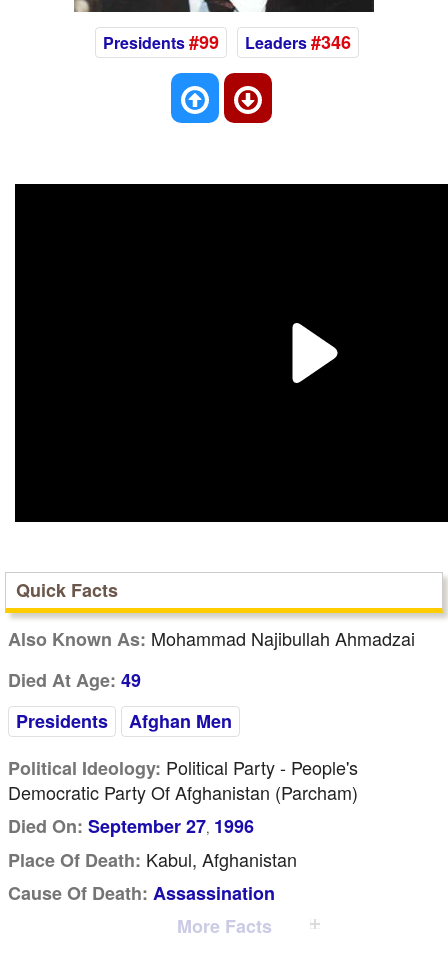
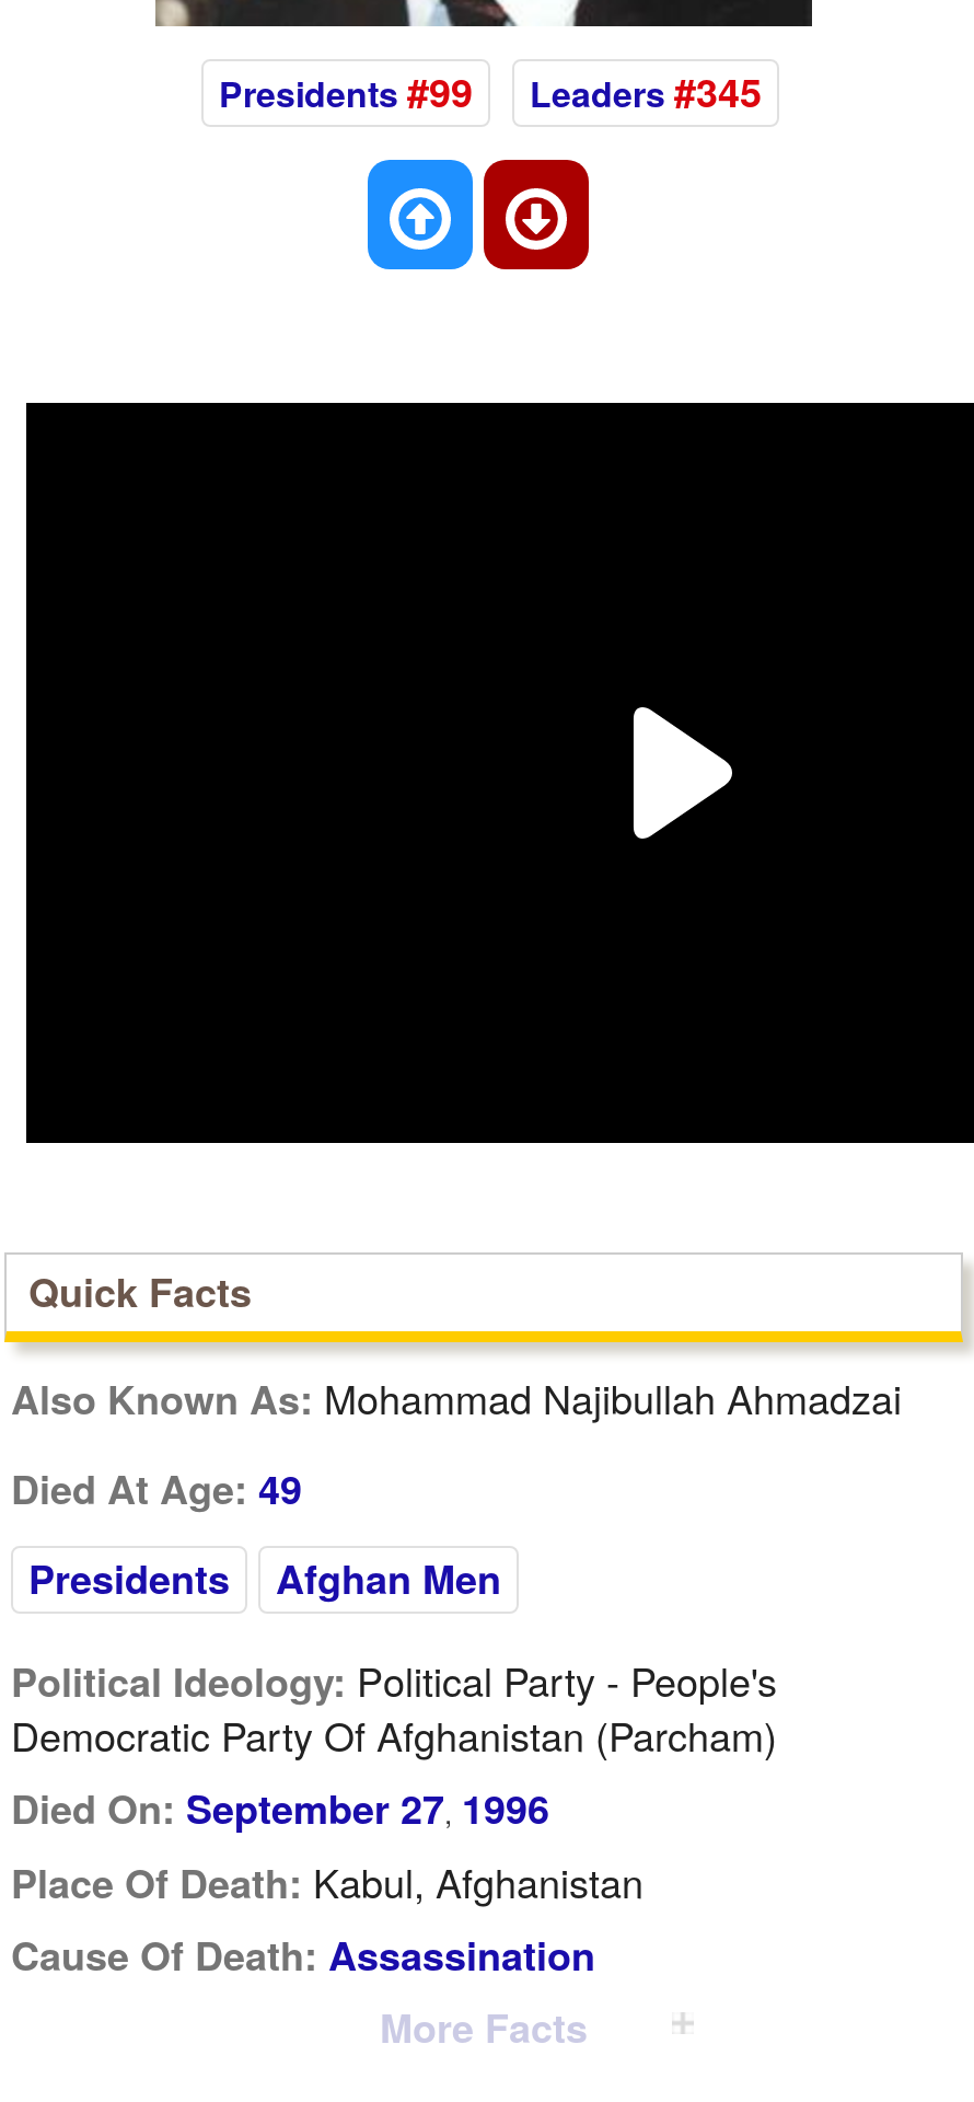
[103,29,351,55] Presidents #99 Leaders #346 -> [219,63,762,120] Presidents #99 Leaders #345

